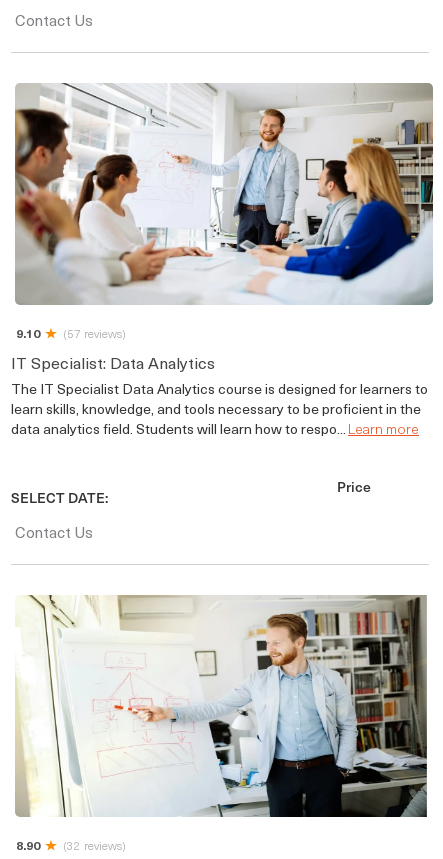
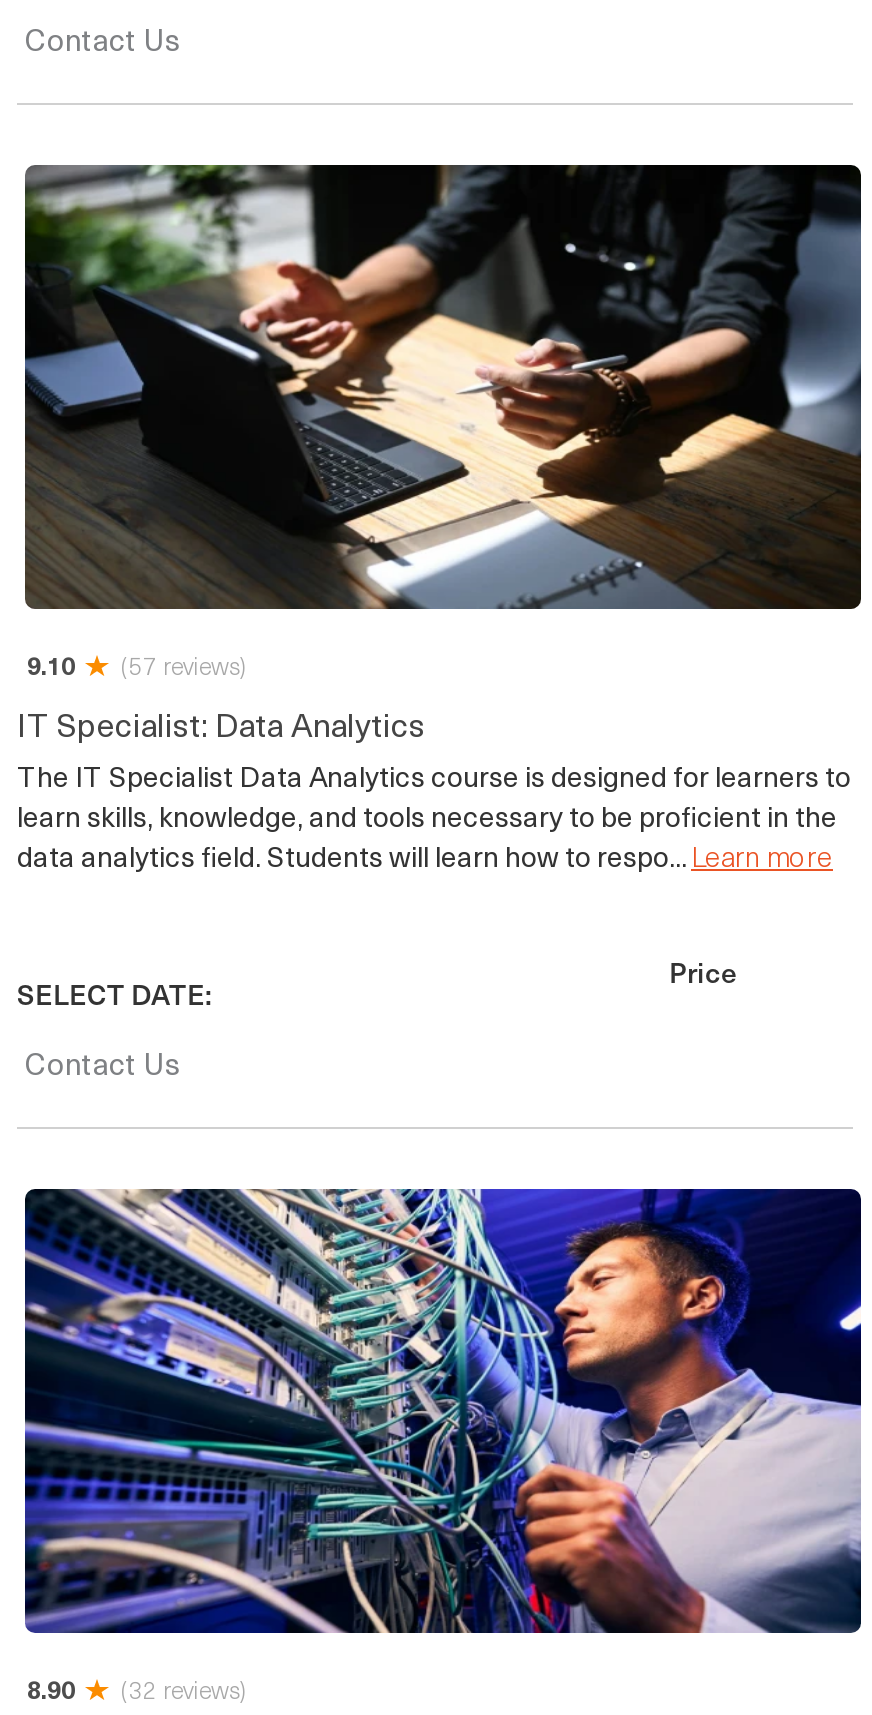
[14,83,434,305] [image] -> [23,163,863,611] [image]
[15,594,433,818] [image] -> [23,1187,863,1635] [image]

